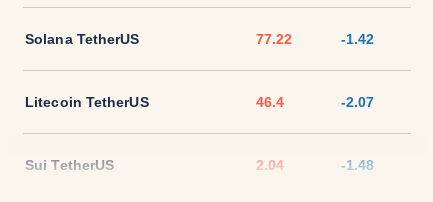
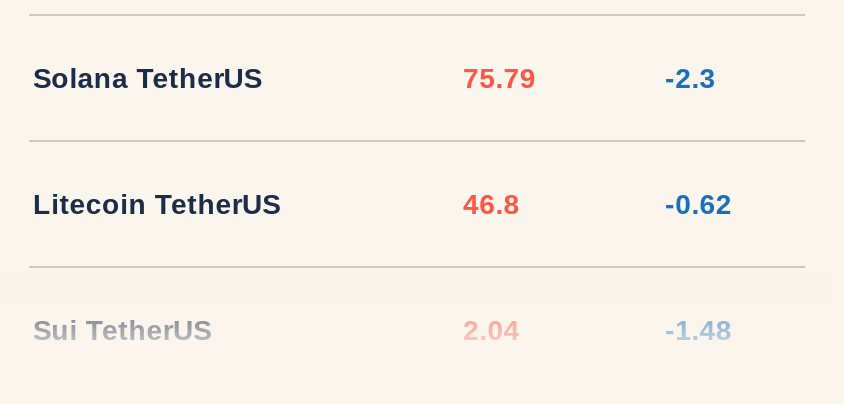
[256,31,292,47] 77.22 -> [463,62,536,94] 75.79
[341,31,374,47] -1.42 -> [665,62,716,94] -2.3
[256,94,284,110] 46.4 -> [463,188,520,220] 46.8
[341,94,374,110] -2.07 -> [665,188,732,220] -0.62

